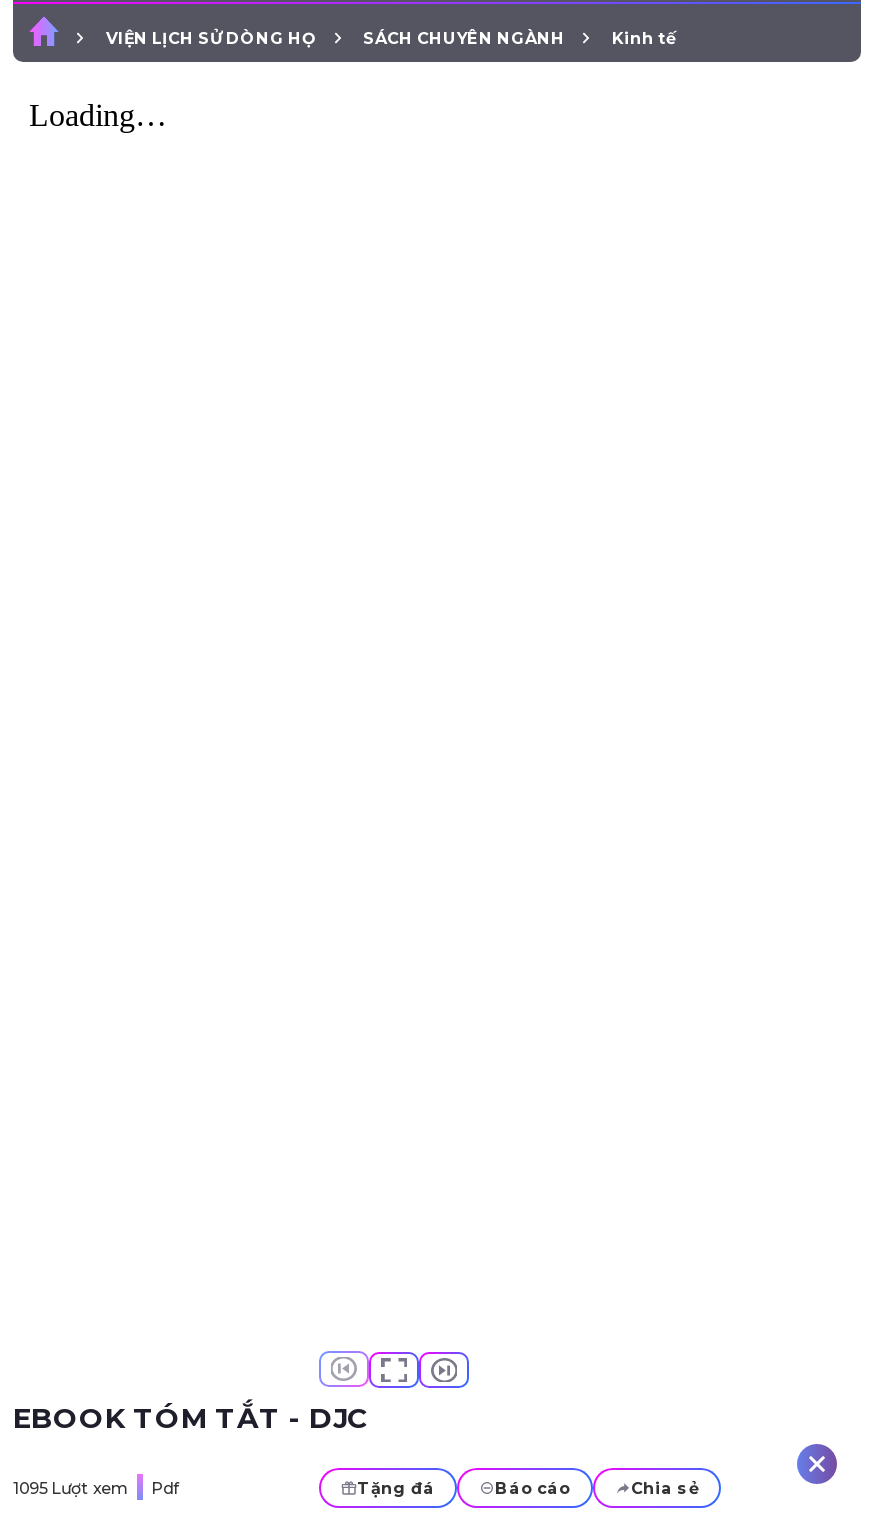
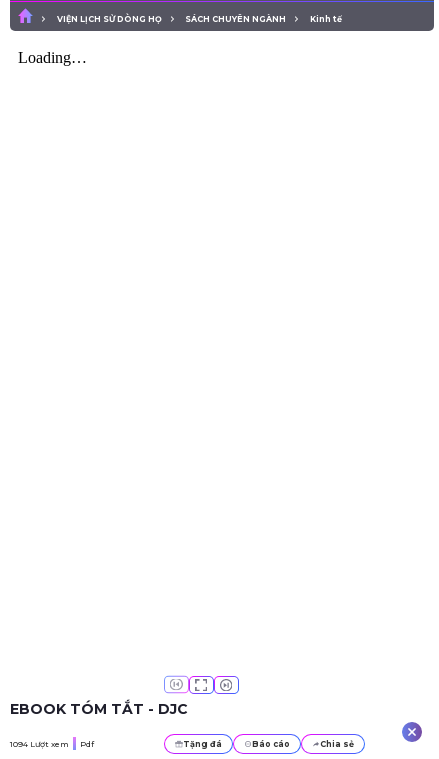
[13,1478,179,1498] 1095 Lượt xem Pdf -> [10,739,94,749] 1094 Lượt xem Pdf

